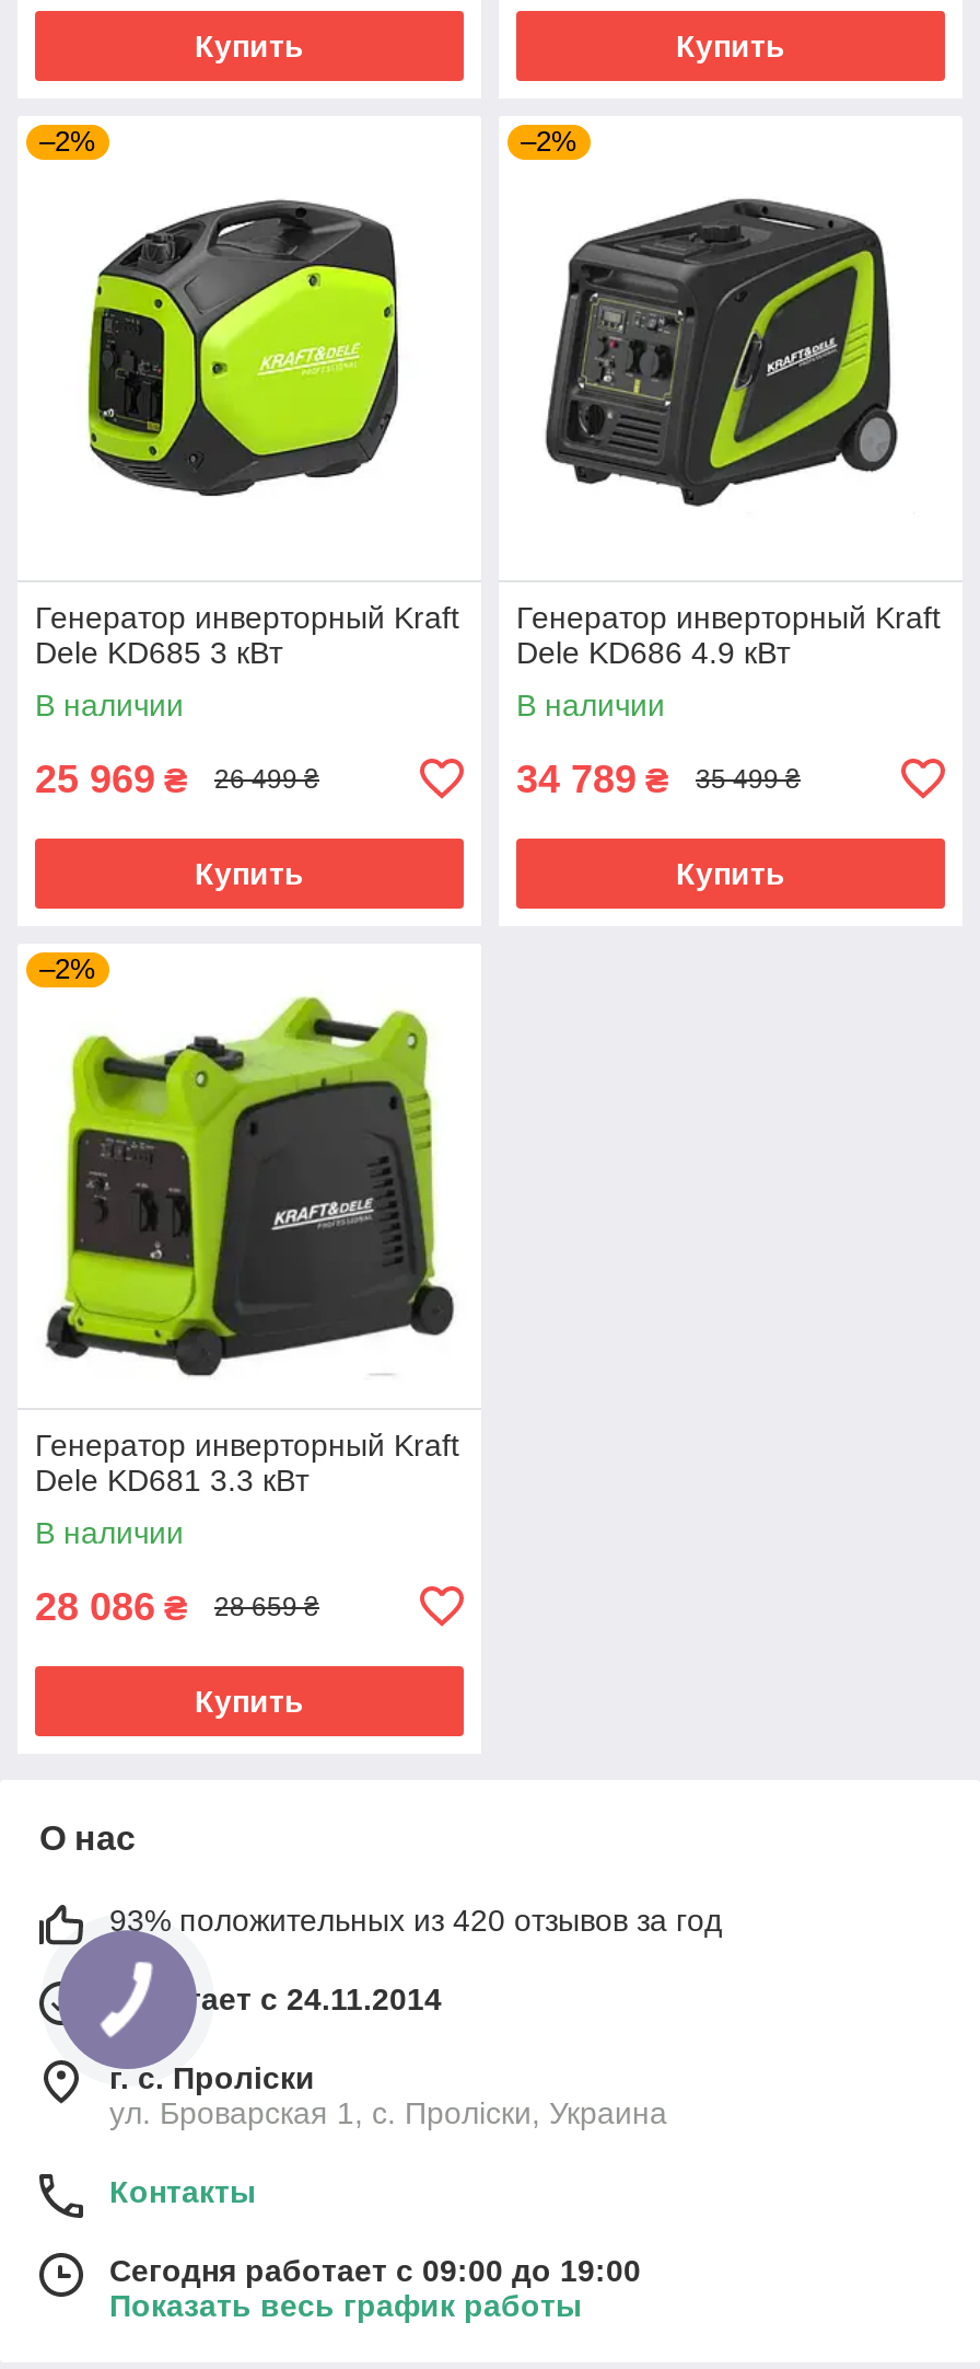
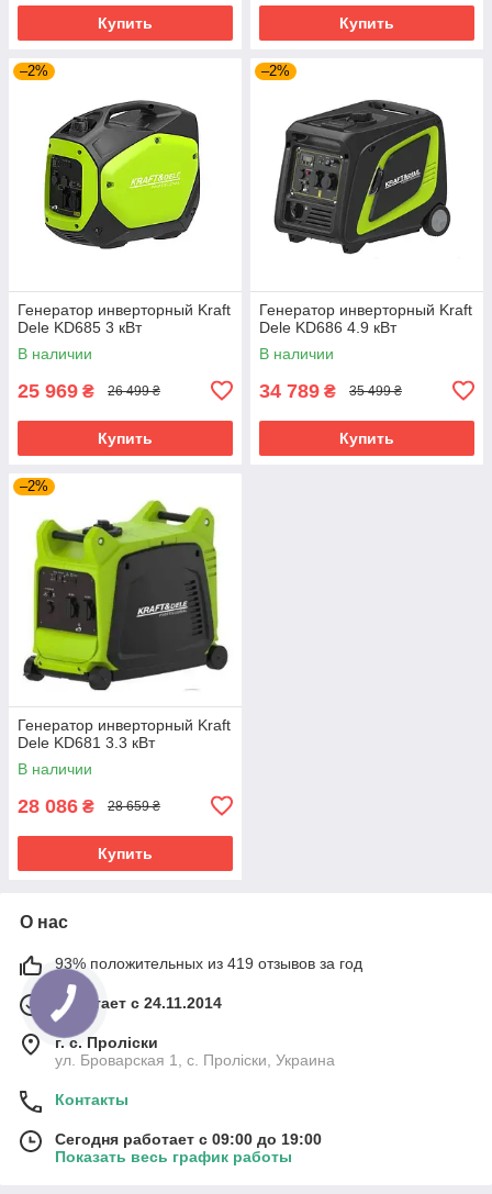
[109,1902,722,1937] 93% положительных из 420 отзывов за год -> [55,954,362,972] 93% положительных из 419 отзывов за год

